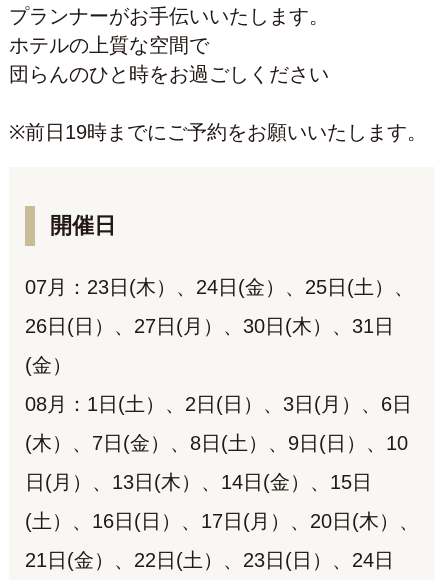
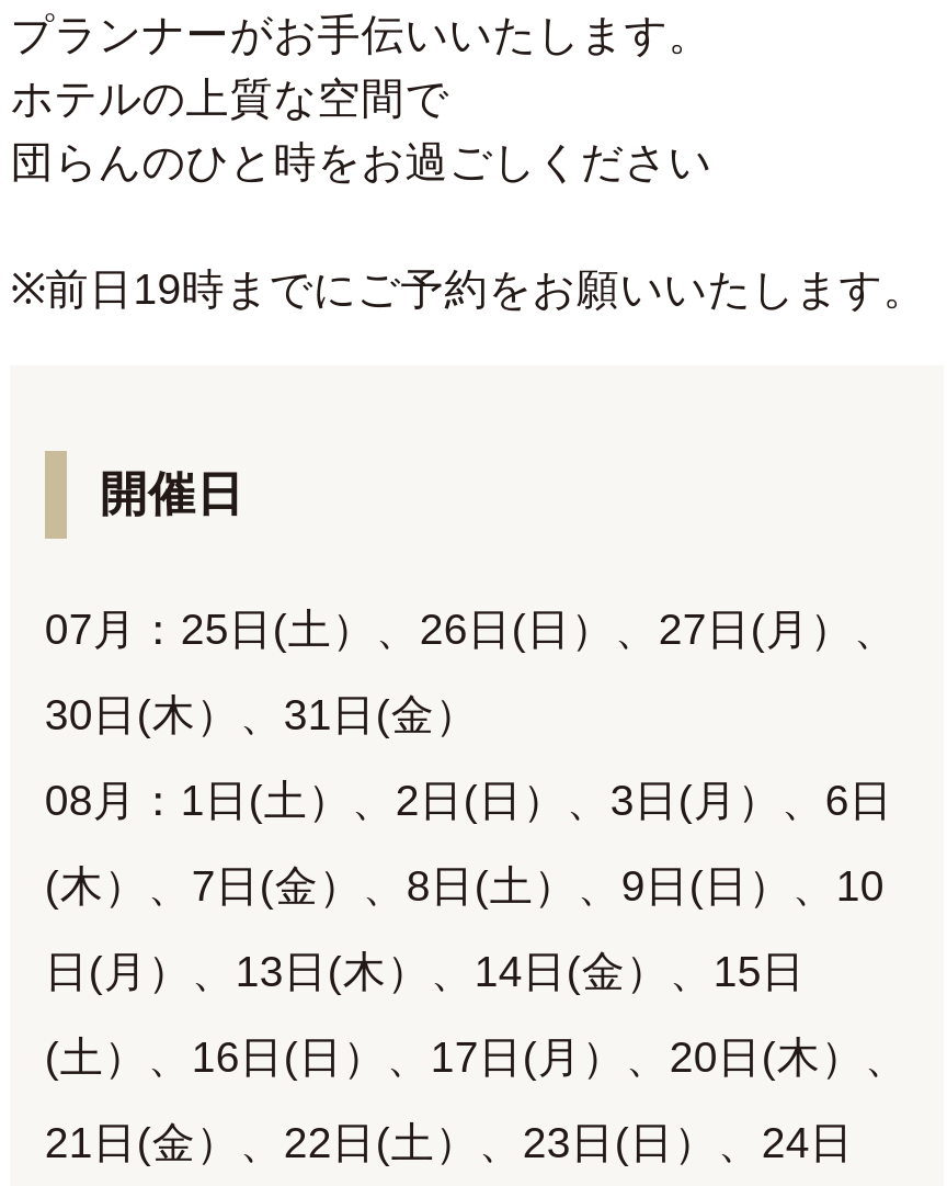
[25,276,414,376] 07月：23日(木）、24日(金）、25日(土）、 | 26日(日）、27日(月）、30日(木）、31日 | (金） -> [45,605,897,739] 07月：25日(土）、26日(日）、27日(月）、 | 30日(木）、31日(金）

